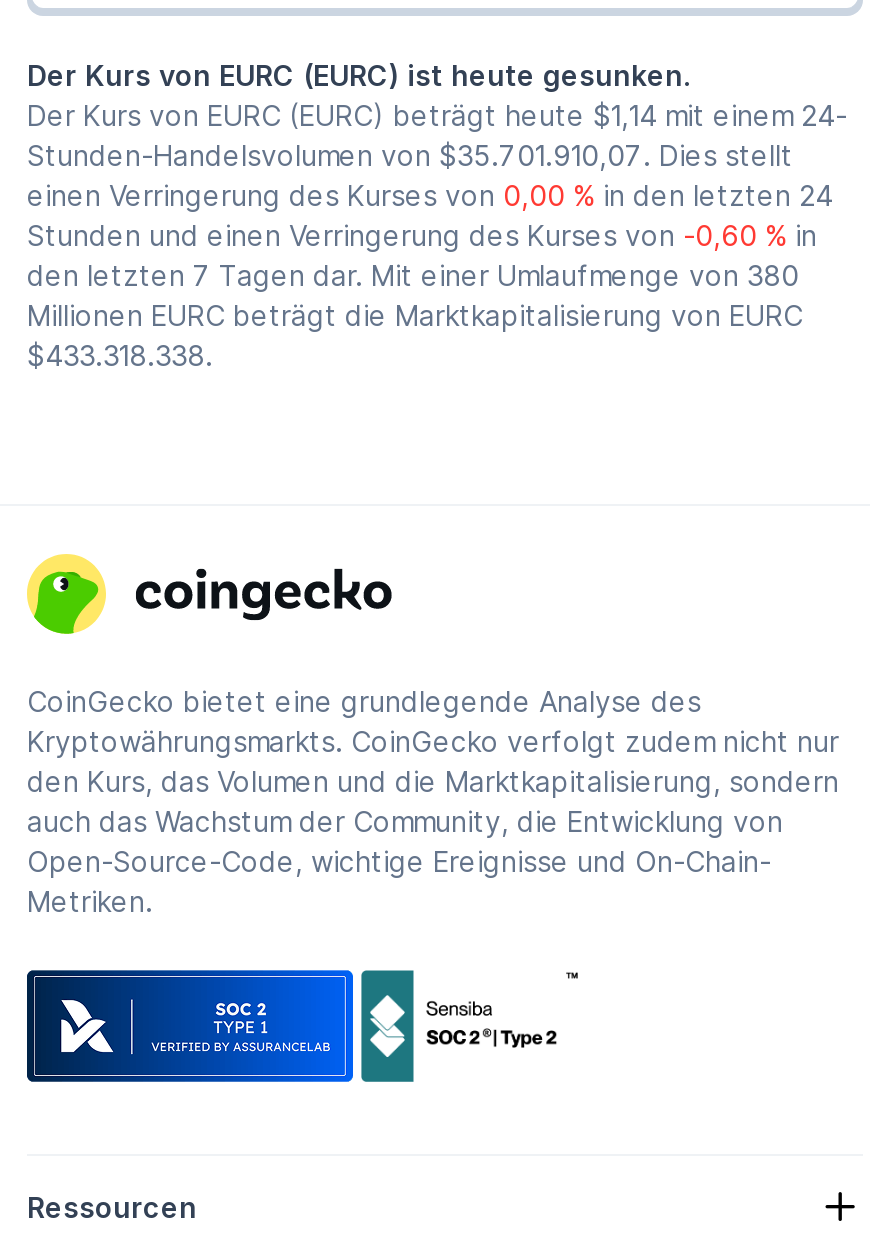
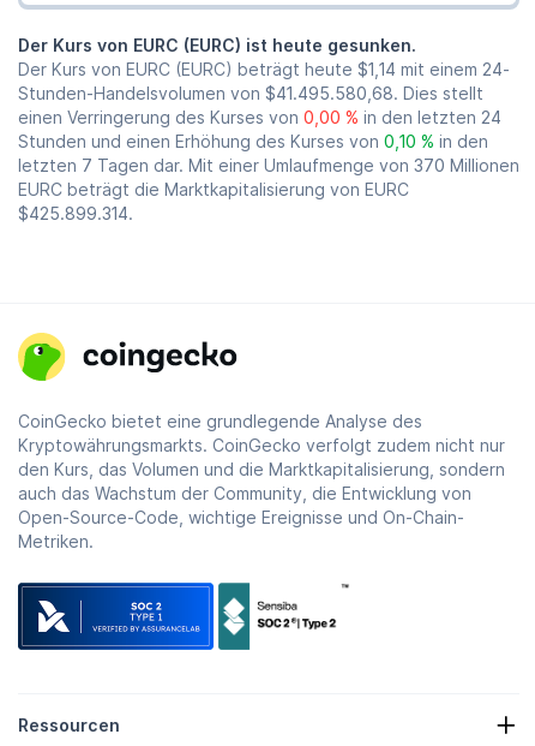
[27,138,793,172] Stunden-Handelsvolumen von $35.701.910,07. Dies stellt -> [18,83,483,104] Stunden-Handelsvolumen von $41.495.580,68. Dies stellt
[27,218,817,372] Stunden und einen Verringerung des Kurses von -0,60 % in | den letzten 7 Tagen dar. Mit einer Umlaufmenge von 380 | Millionen EURC beträgt die Marktkapitalisierung von EURC | $433.318.338. -> [18,131,519,224] Stunden und einen Erhöhung des Kurses von 0,10 % in den | letzten 7 Tagen dar. Mit einer Umlaufmenge von 370 Millionen | EURC beträgt die Marktkapitalisierung von EURC | $425.899.314.

